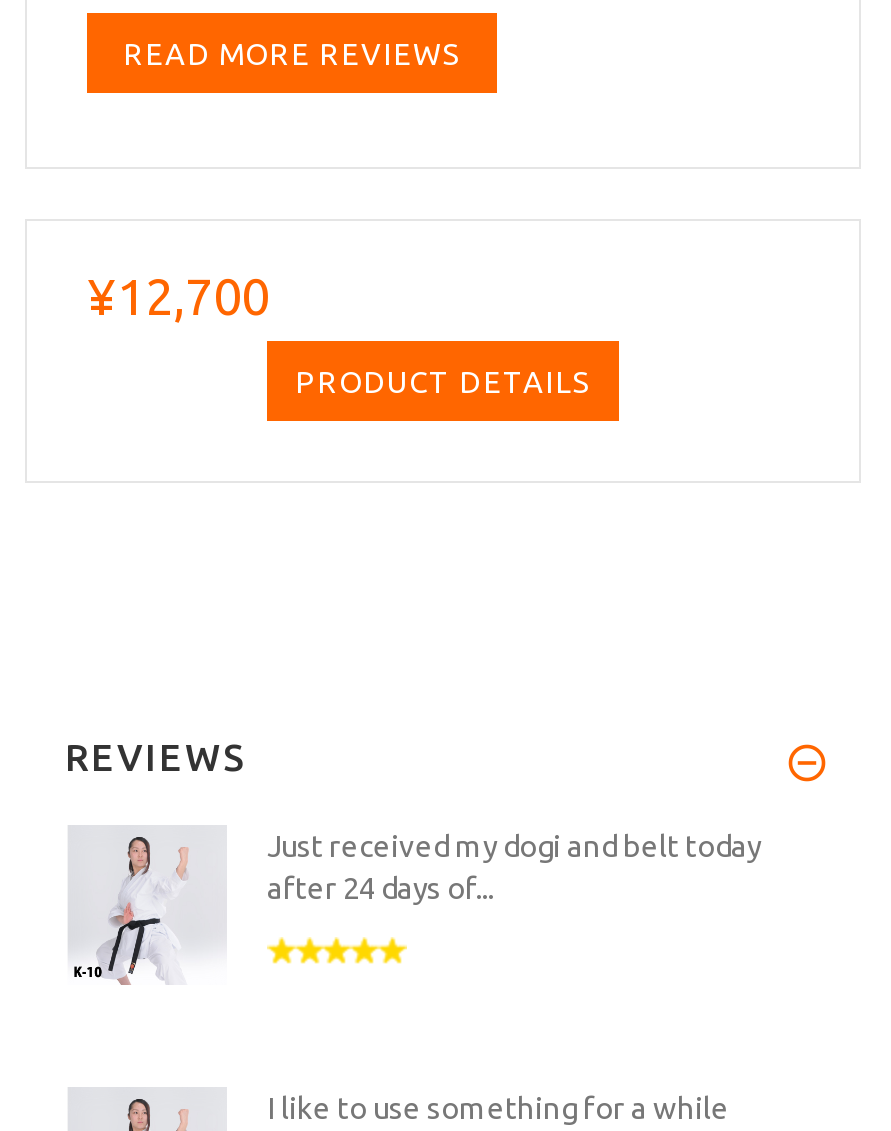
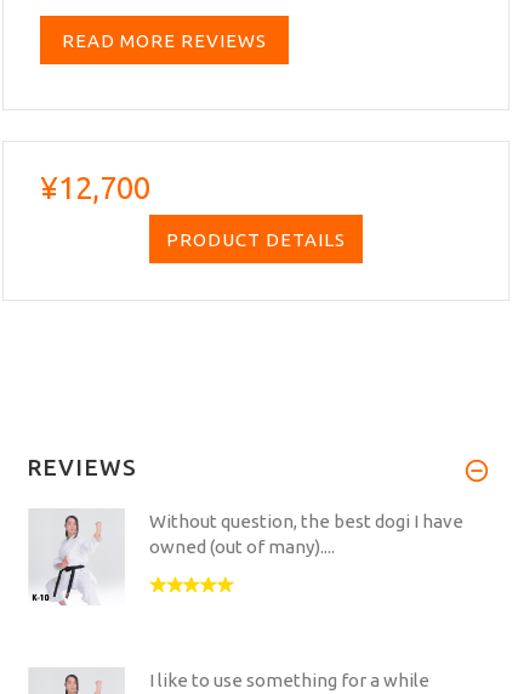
[267,829,761,905] Just received my dogi and belt today | after 24 days of... -> [149,511,463,557] Without question, the best dogi I have | owned (out of many)....

